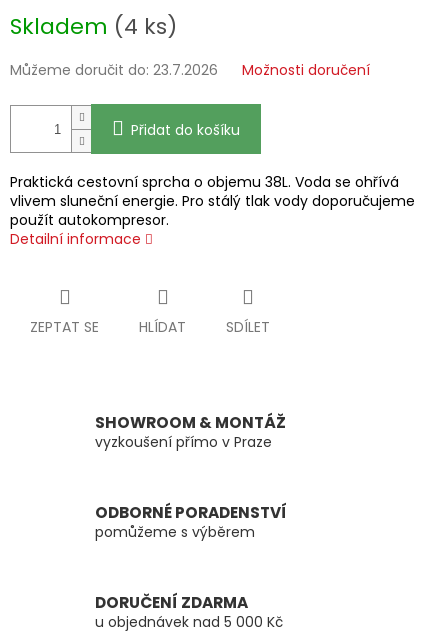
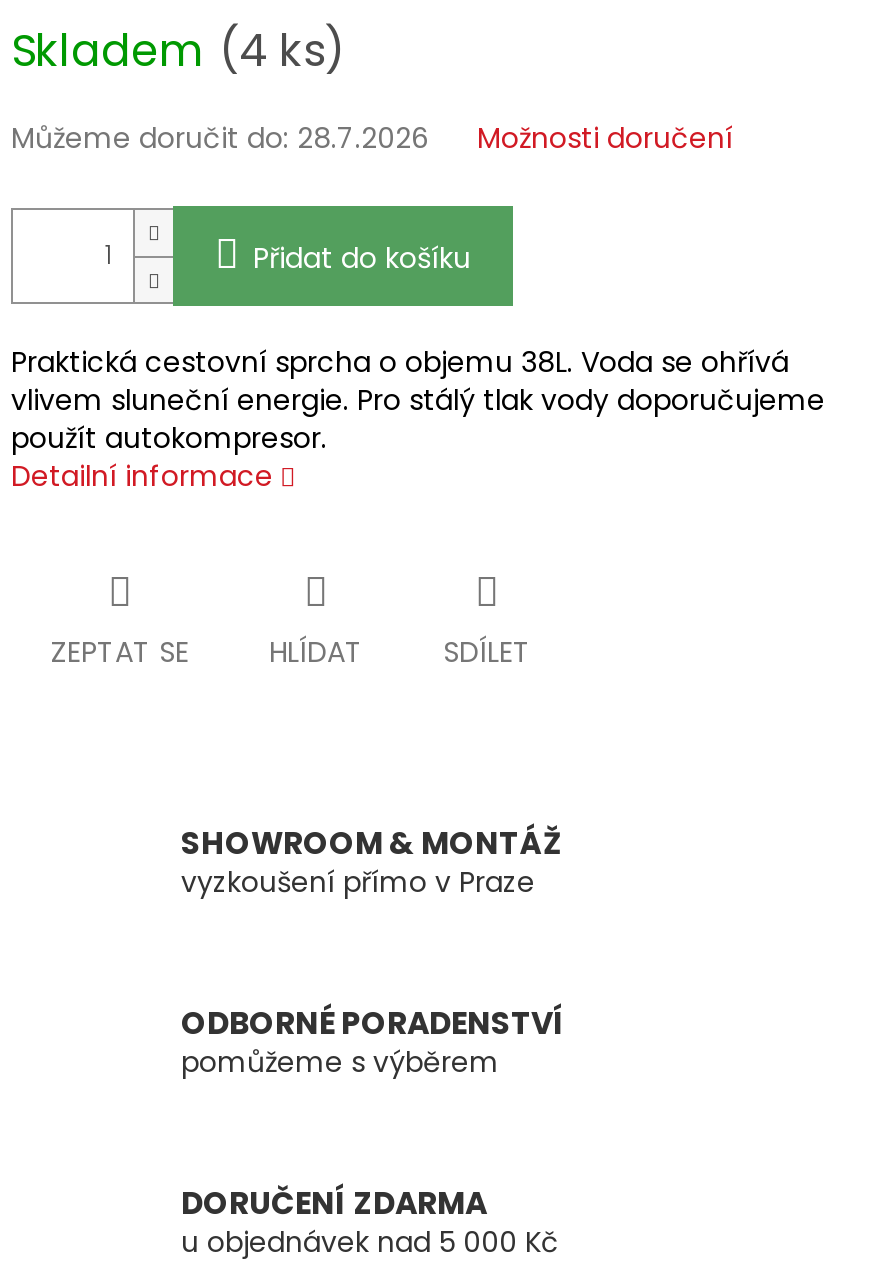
[10,60,218,80] Můžeme doručit do: 23.7.2026 -> [11,119,429,159] Můžeme doručit do: 28.7.2026

